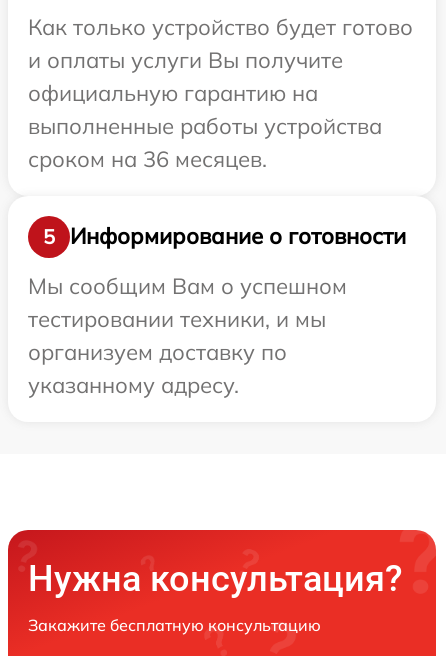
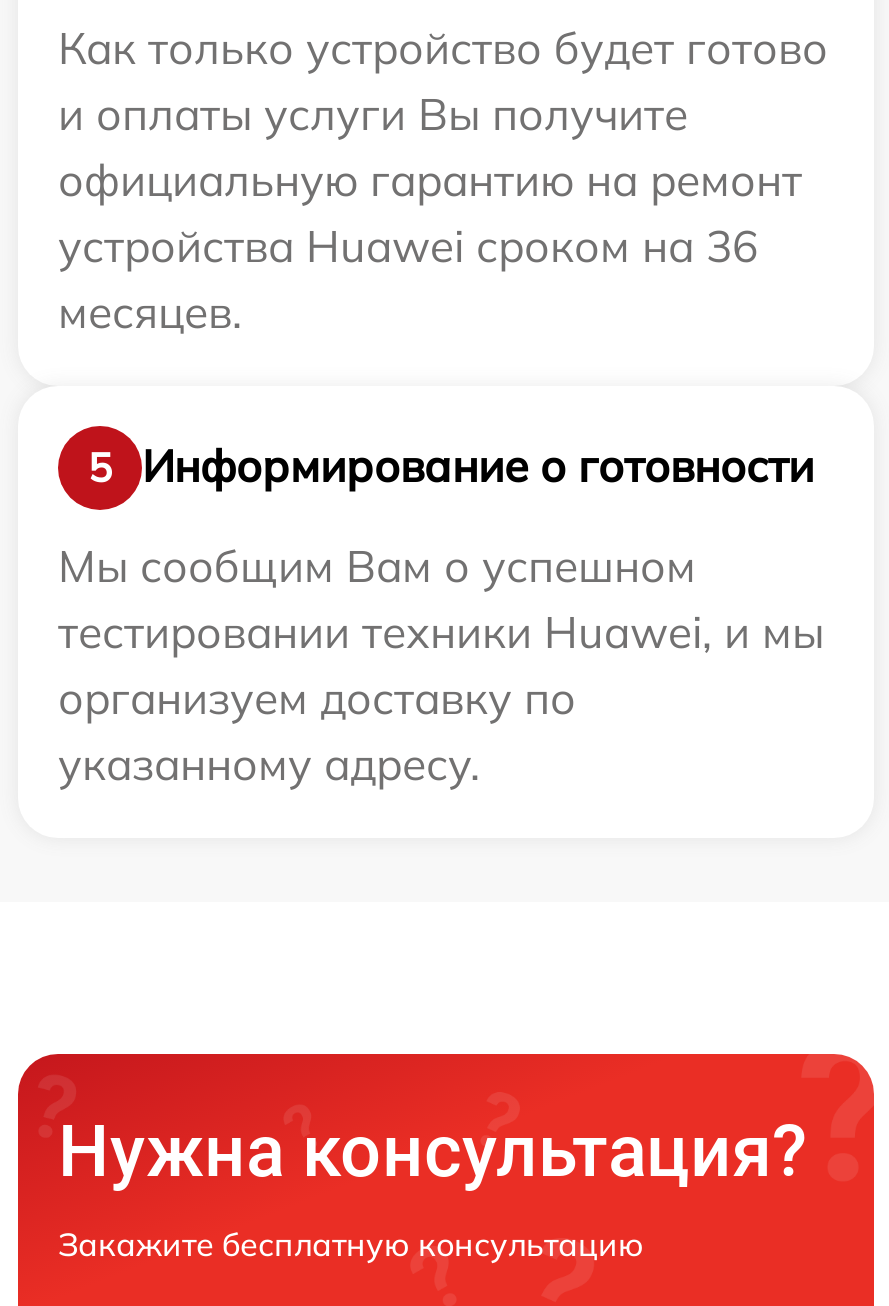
[28,79,382,173] официальную гарантию на | выполненные работы устройства | сроком на 36 месяцев. -> [58,152,802,340] официальную гарантию на ремонт | устройства Huawei сроком на 36 | месяцев.
[28,305,326,333] тестировании техники, и мы -> [58,604,824,660] тестировании техники Huawei, и мы

